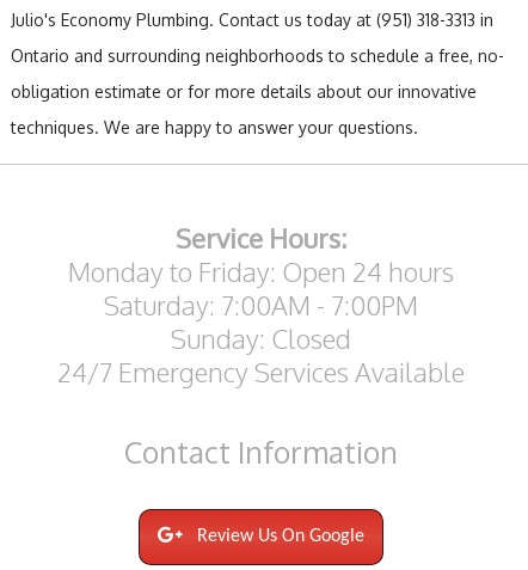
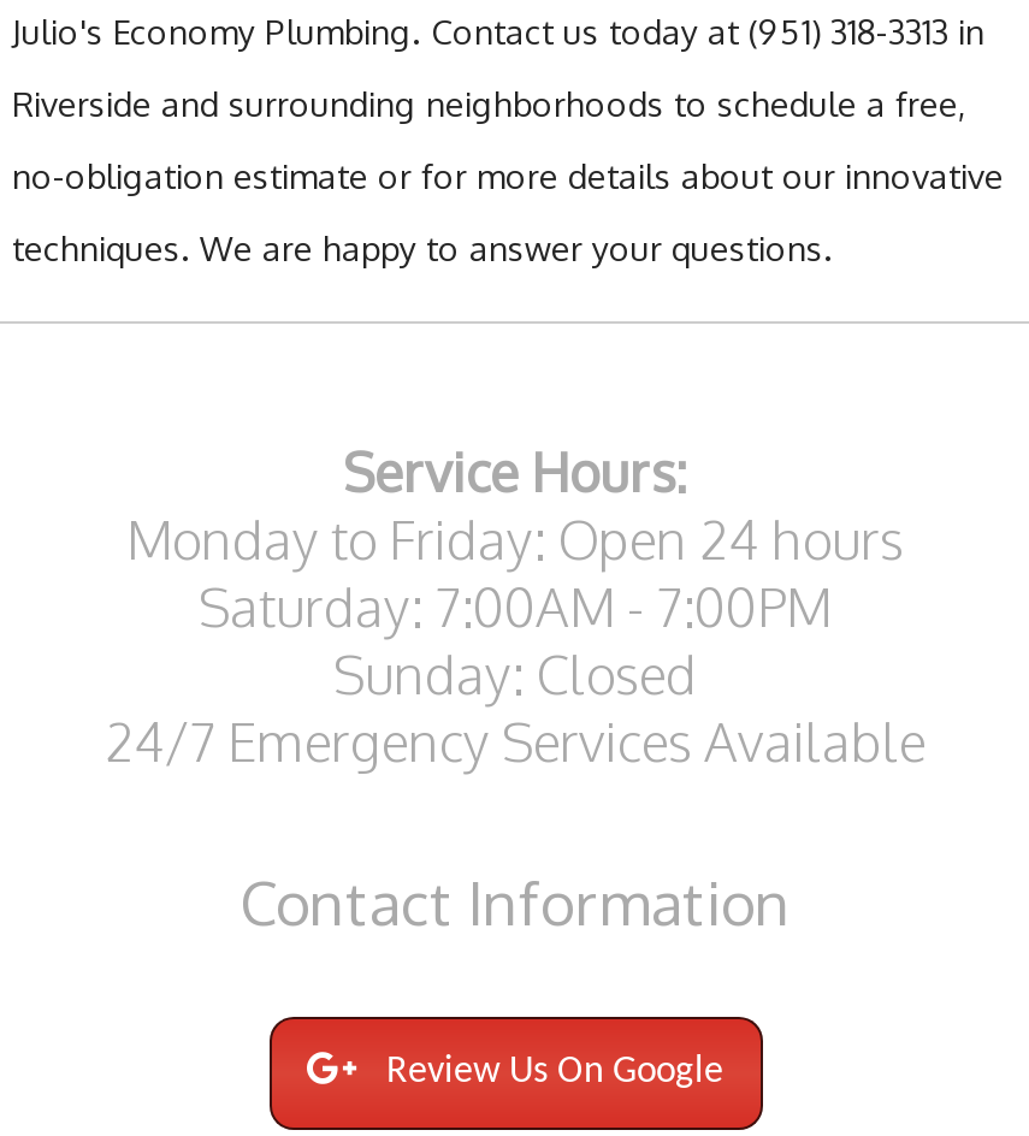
[11,45,504,66] Ontario and surrounding neighborhoods to schedule a free, no- -> [12,83,965,124] Riverside and surrounding neighborhoods to schedule a free,
[11,81,477,102] obligation estimate or for more details about our innovative -> [12,155,1004,196] no-obligation estimate or for more details about our innovative

